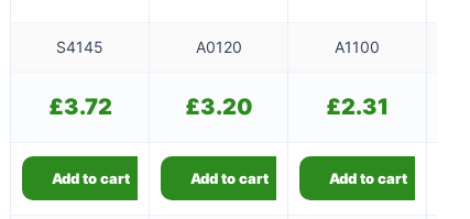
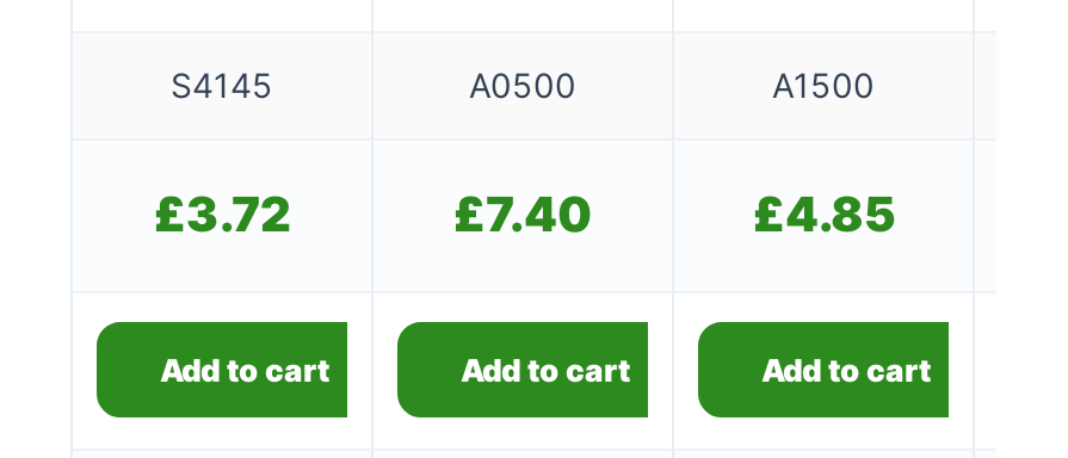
[195,37,380,56] A0120 | A1100 -> [469,64,875,105] A0500 | A1500
[184,94,253,120] £3.20 -> [452,186,593,243] £7.40
[326,94,389,120] £2.31 -> [752,186,895,243] £4.85

